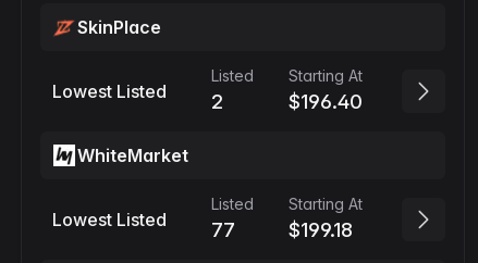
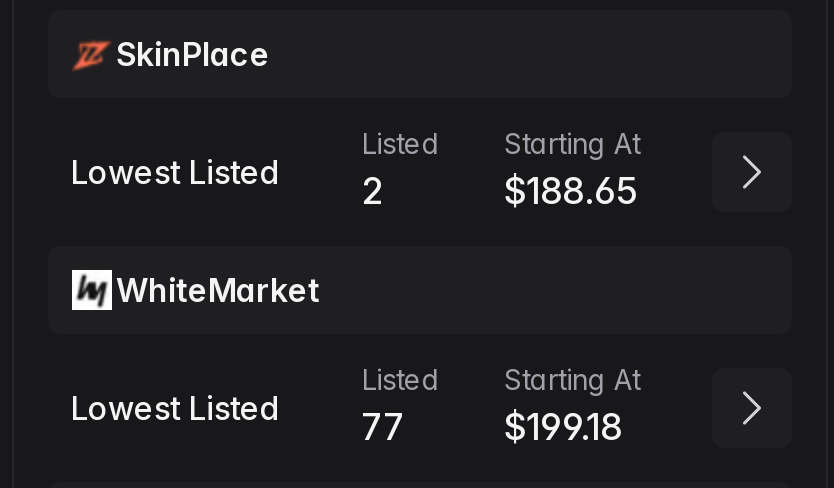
[289,90,363,112] $196.40 -> [504,169,638,211] $188.65

